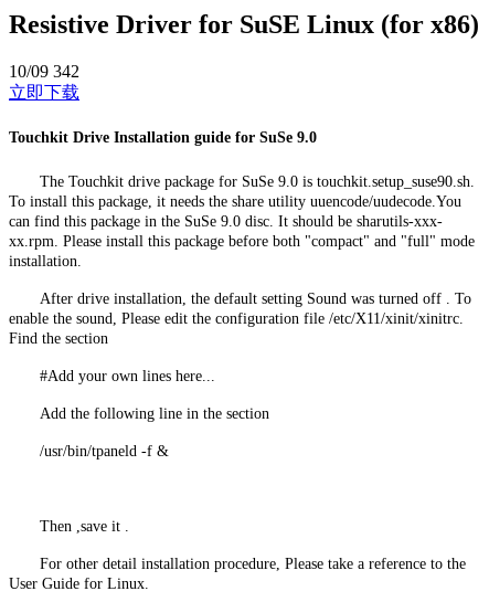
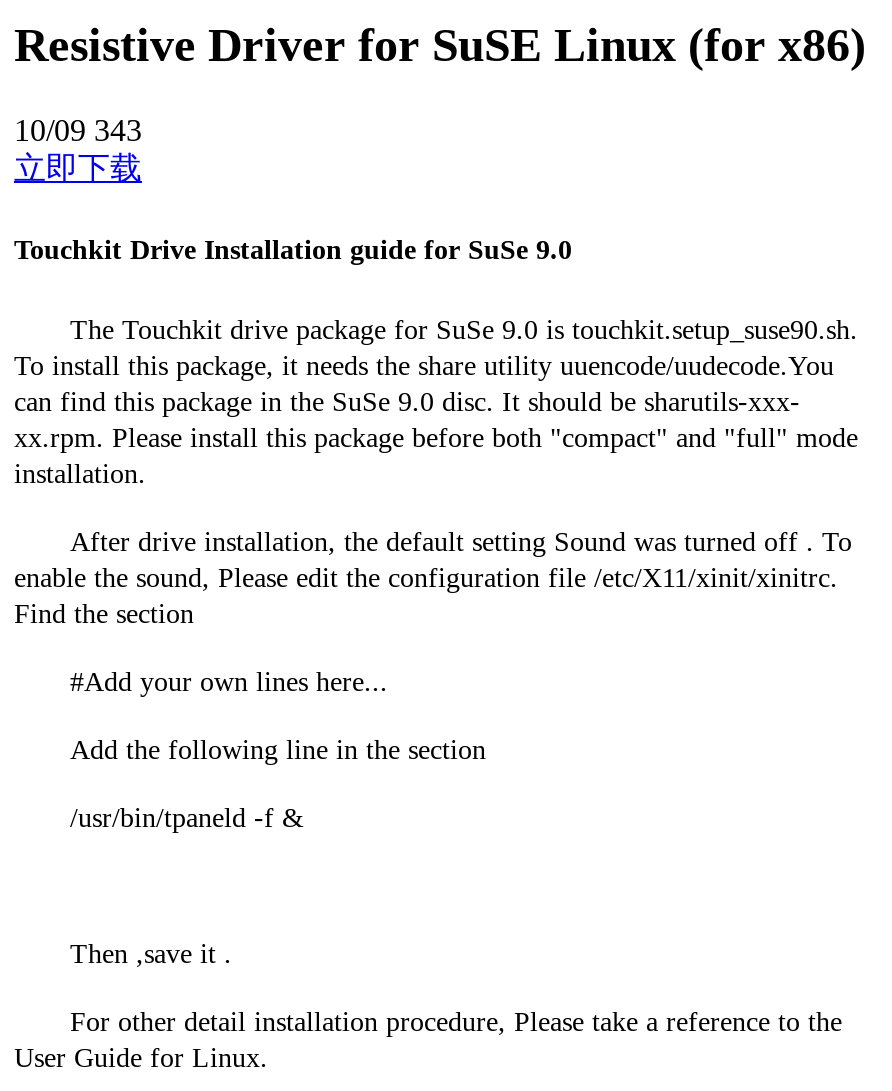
[9,62,79,81] 10/09 342 -> [14,113,142,147] 10/09 343

